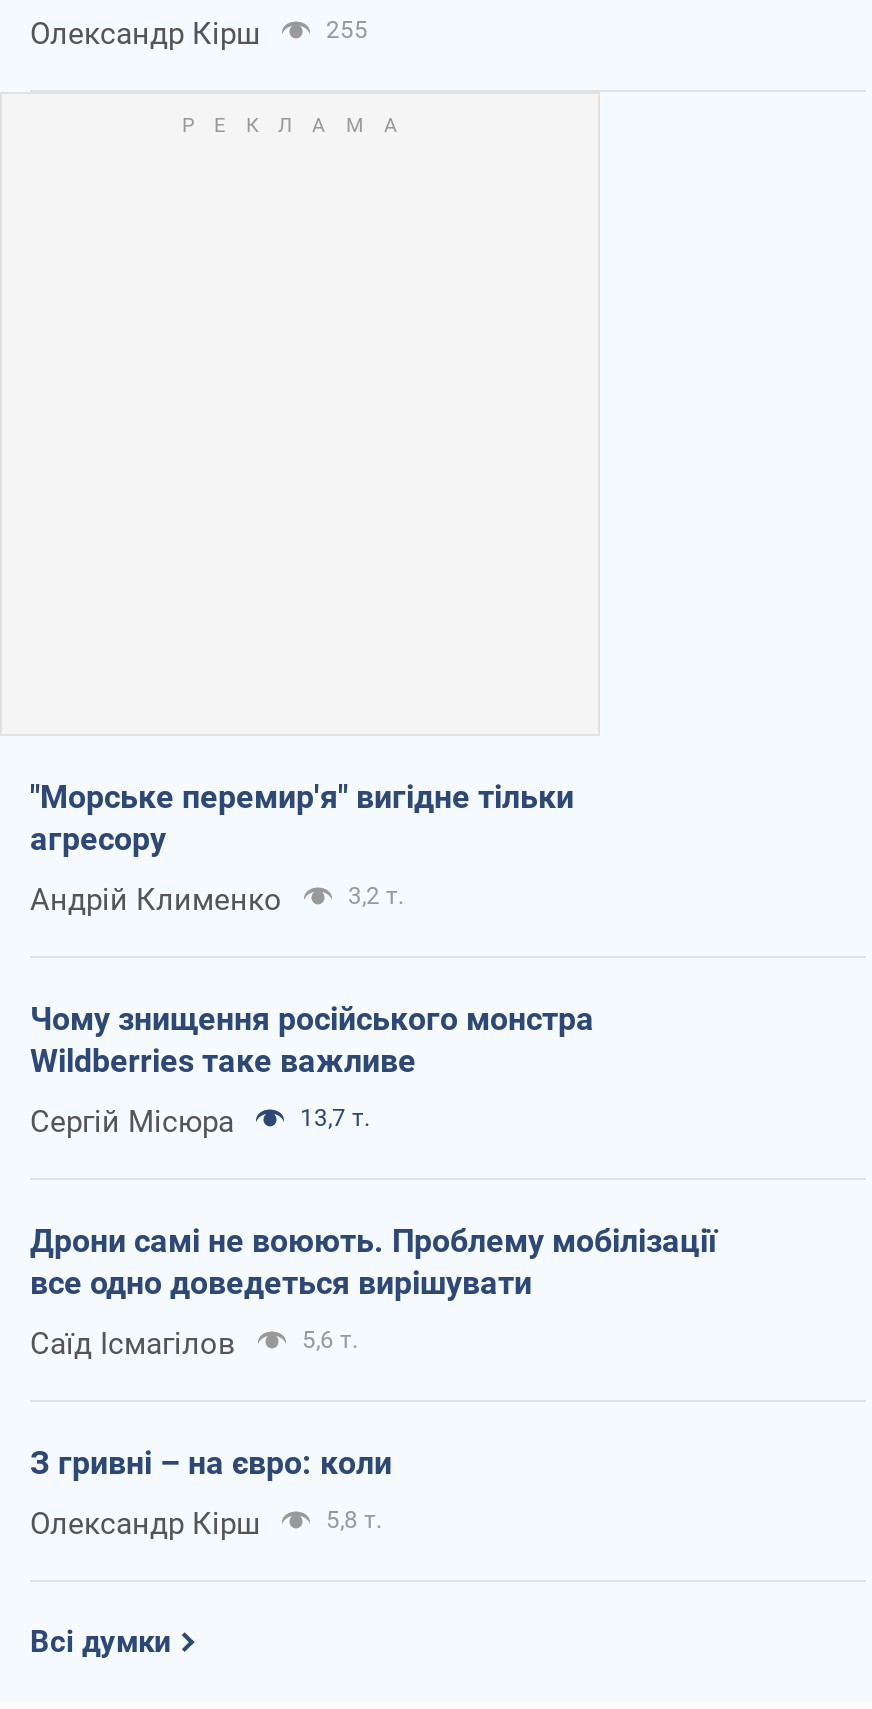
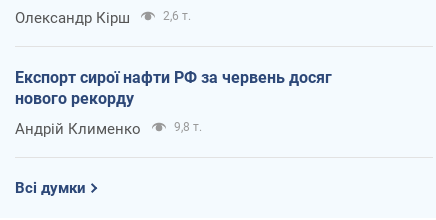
[326,15,368,43] 255 -> [163,9,191,23] 2,6 т.
[30,777,574,857] "Морське перемир'я" вигідне тільки | агресору -> [15,68,332,108] Експорт сирої нафти РФ за червень досяг | нового рекорду
[30,881,716,1541] 3,2 т. | Чому знищення російського монстра | Wildberries таке важливе | Сергій Місюра | 13,7 т. | Дрони самі не воюють. Проблему мобілізації | все одно доведеться вирішувати | Саїд Ісмагілов | 5,6 т. | З гривні – на євро: коли | Олександр Кірш | 5,8 т. -> [174,120,202,134] 9,8 т.

